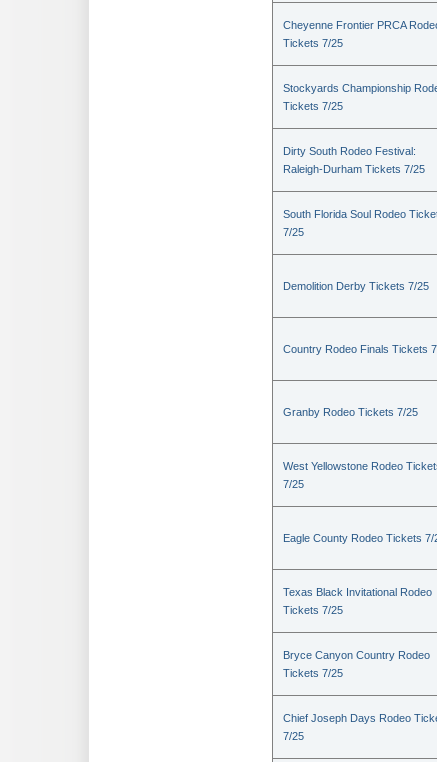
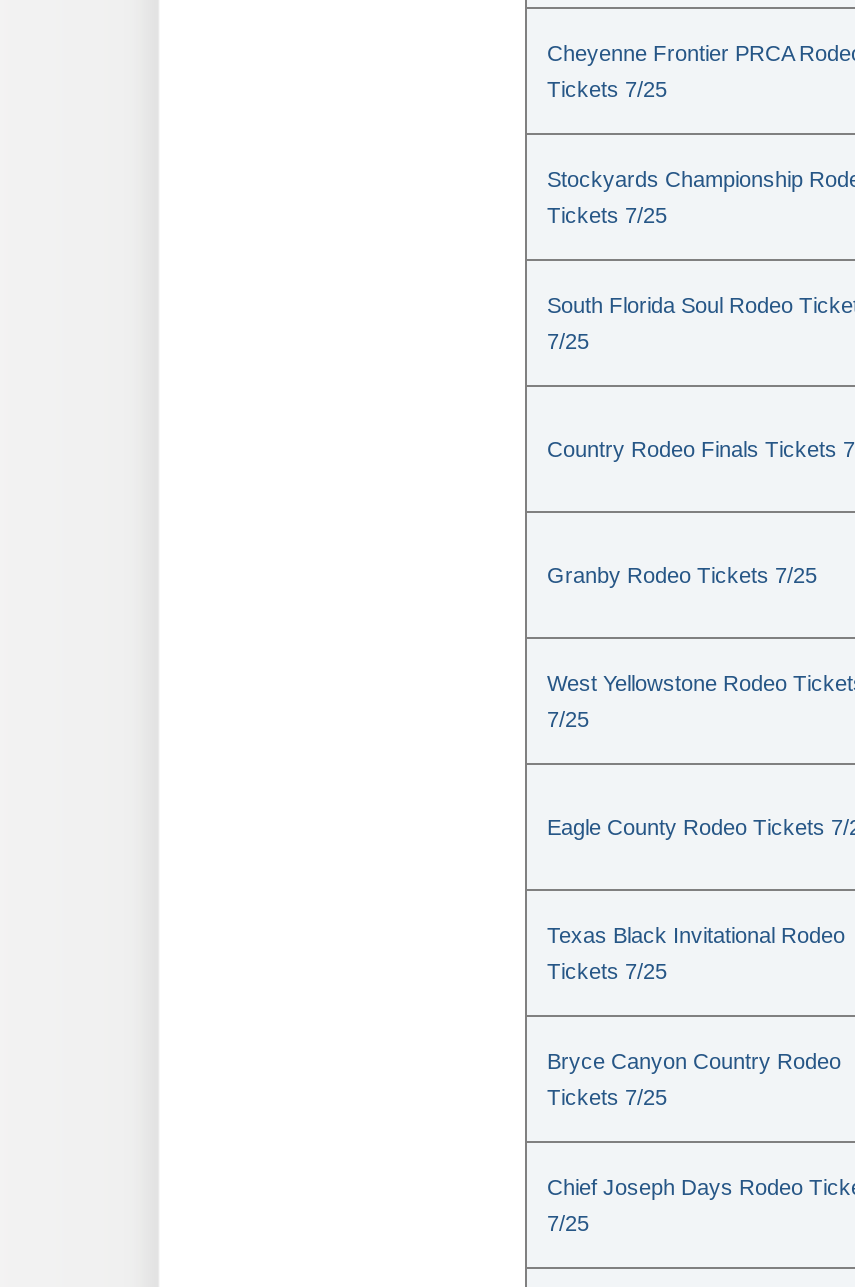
[283,145,425,175] Dirty South Rodeo Festival: | Raleigh-Durham Tickets 7/25 -> none
[283,280,429,292] Demolition Derby Tickets 7/25 -> none

